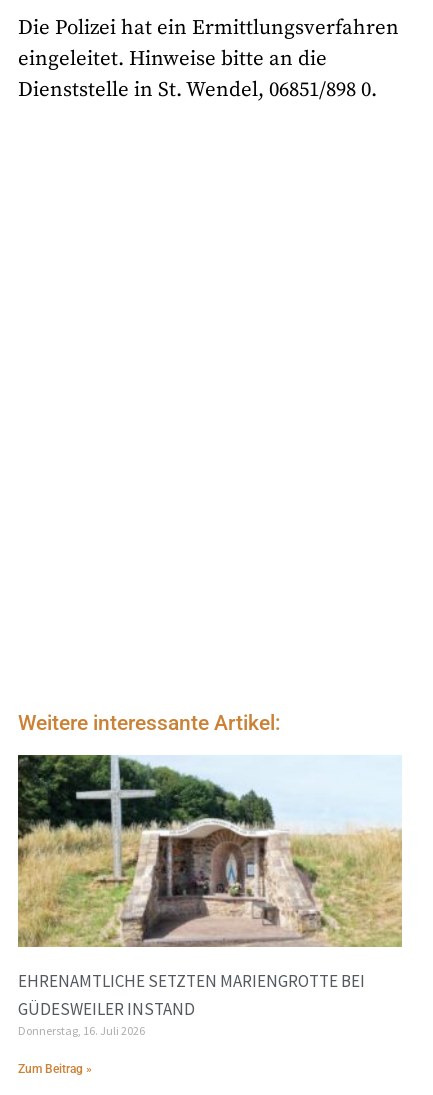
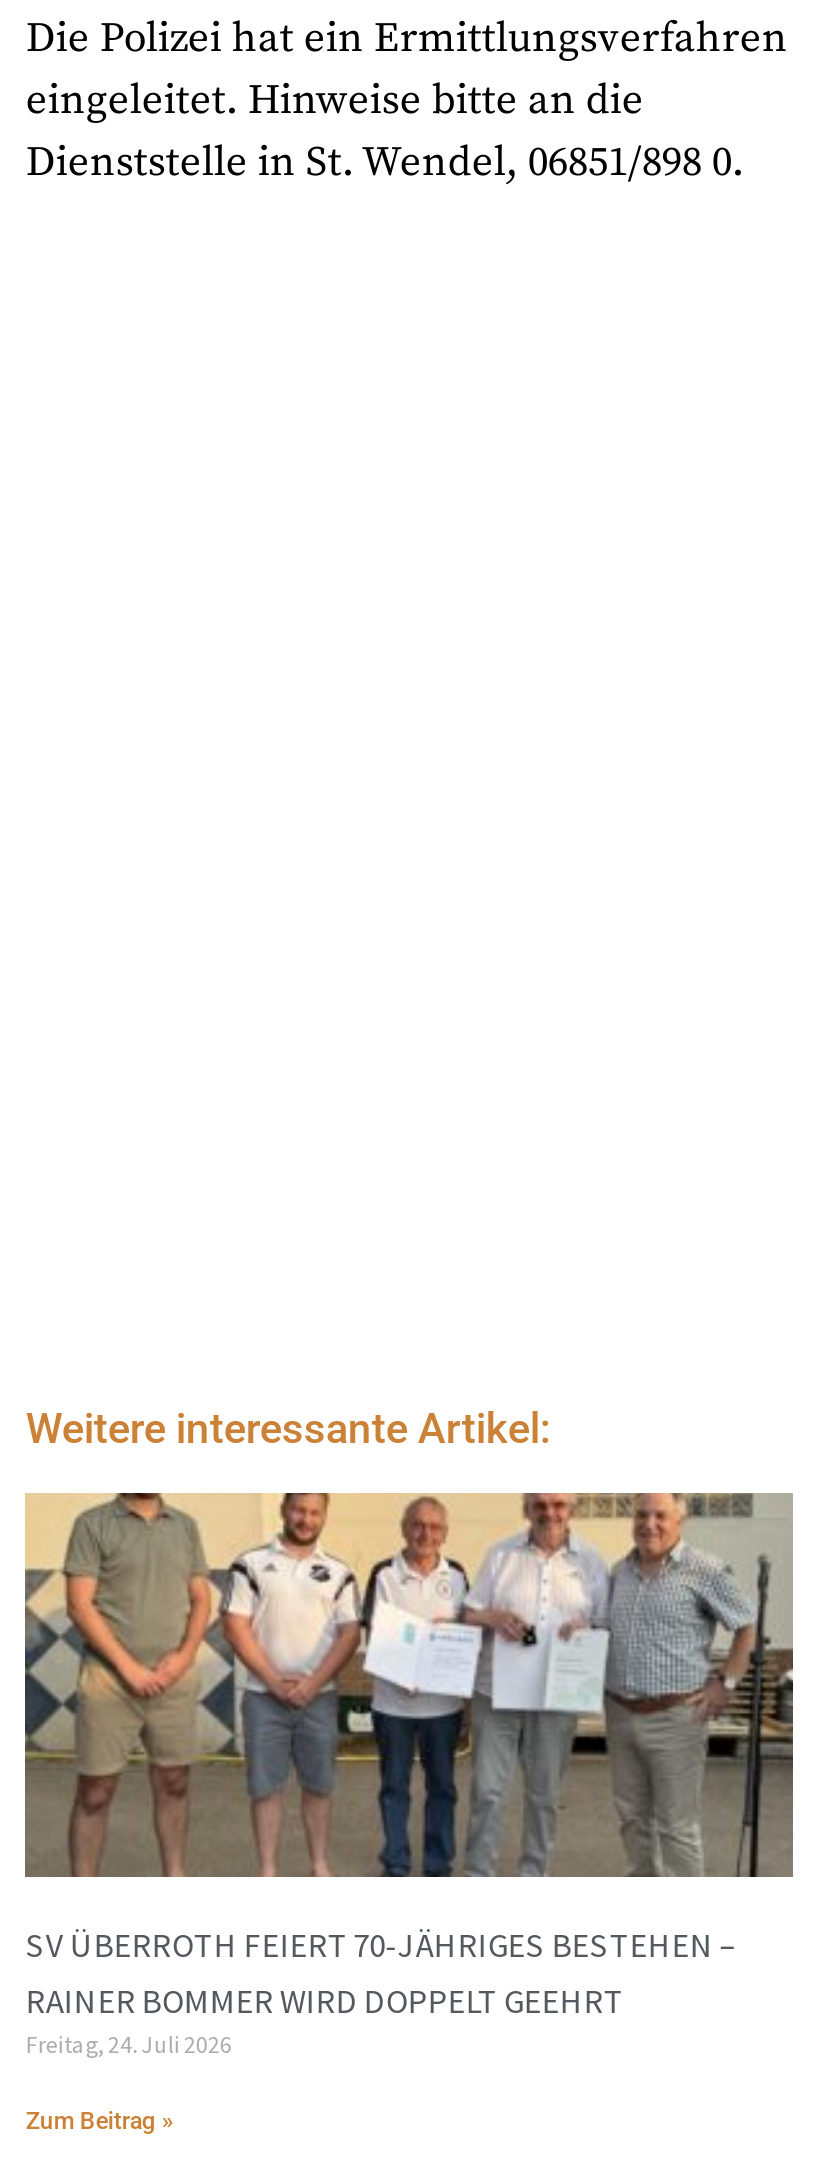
[17,754,403,1038] [image] | EHRENAMTLICHE SETZTEN MARIENGROTTE BEI | GÜDESWEILER INSTAND | Donnerstag, 16. Juli 2026 -> [23,1491,795,2059] [image] | SV ÜBERROTH FEIERT 70-JÄHRIGES BESTEHEN – | RAINER BOMMER WIRD DOPPELT GEEHRT | Freitag, 24. Juli 2026

